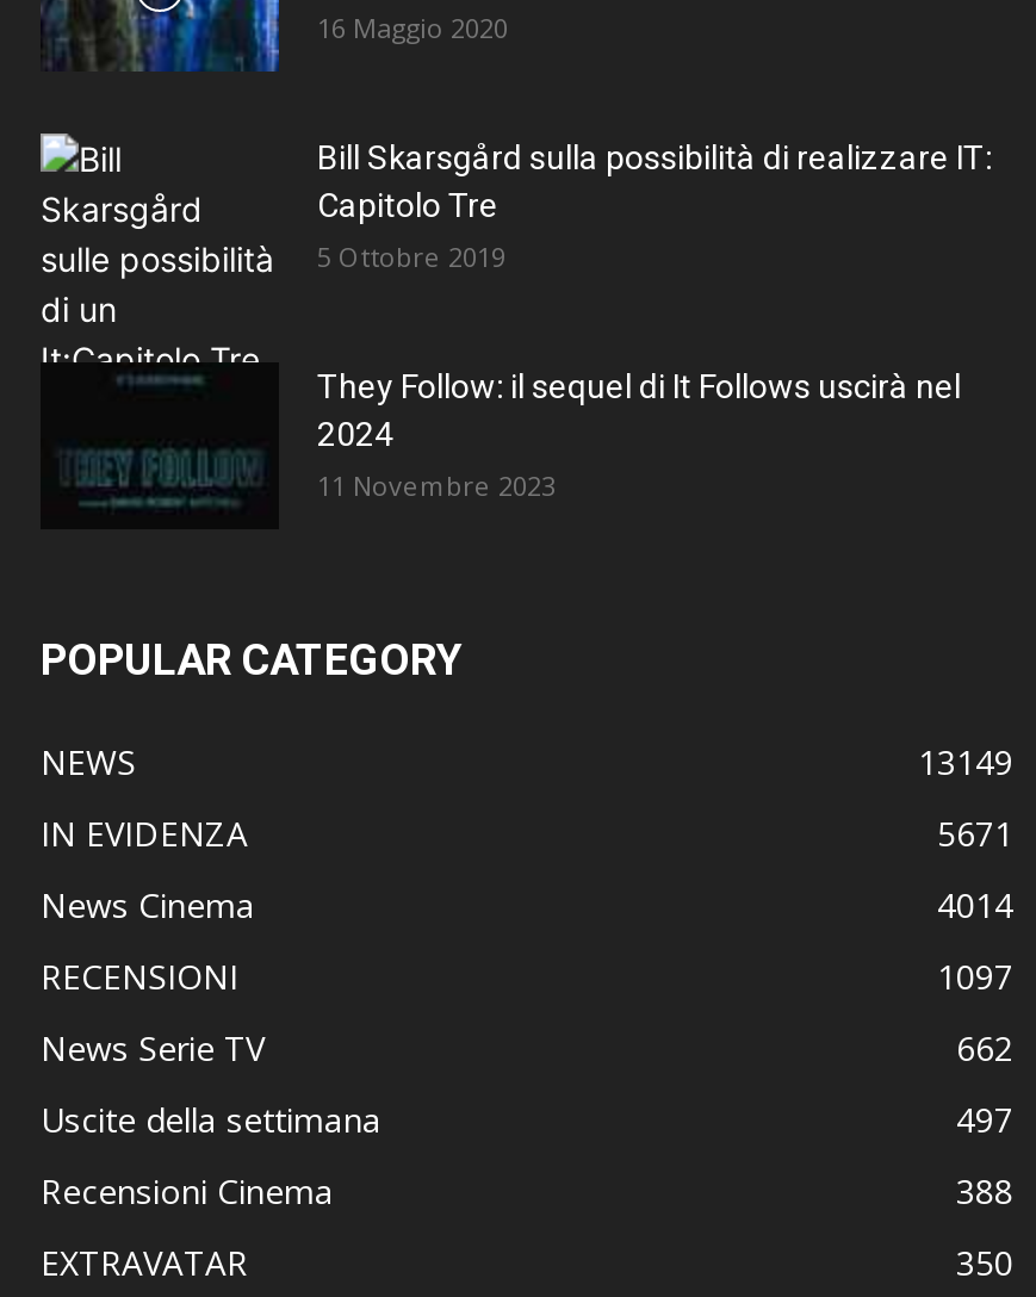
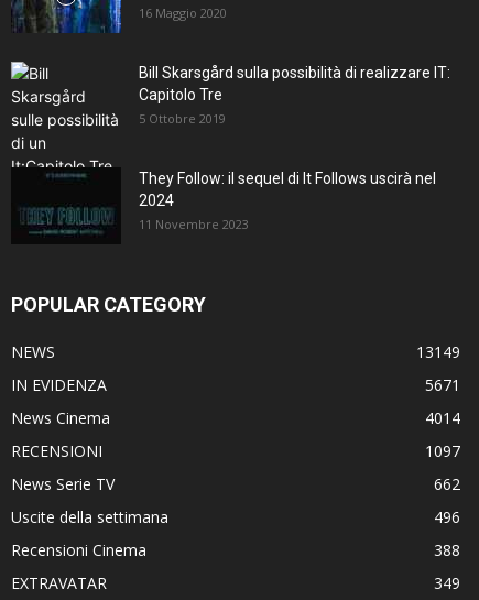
[956,1097,1013,1143] 497 -> [434,507,460,528] 496
[956,1240,1013,1286] 350 -> [434,573,460,594] 349

